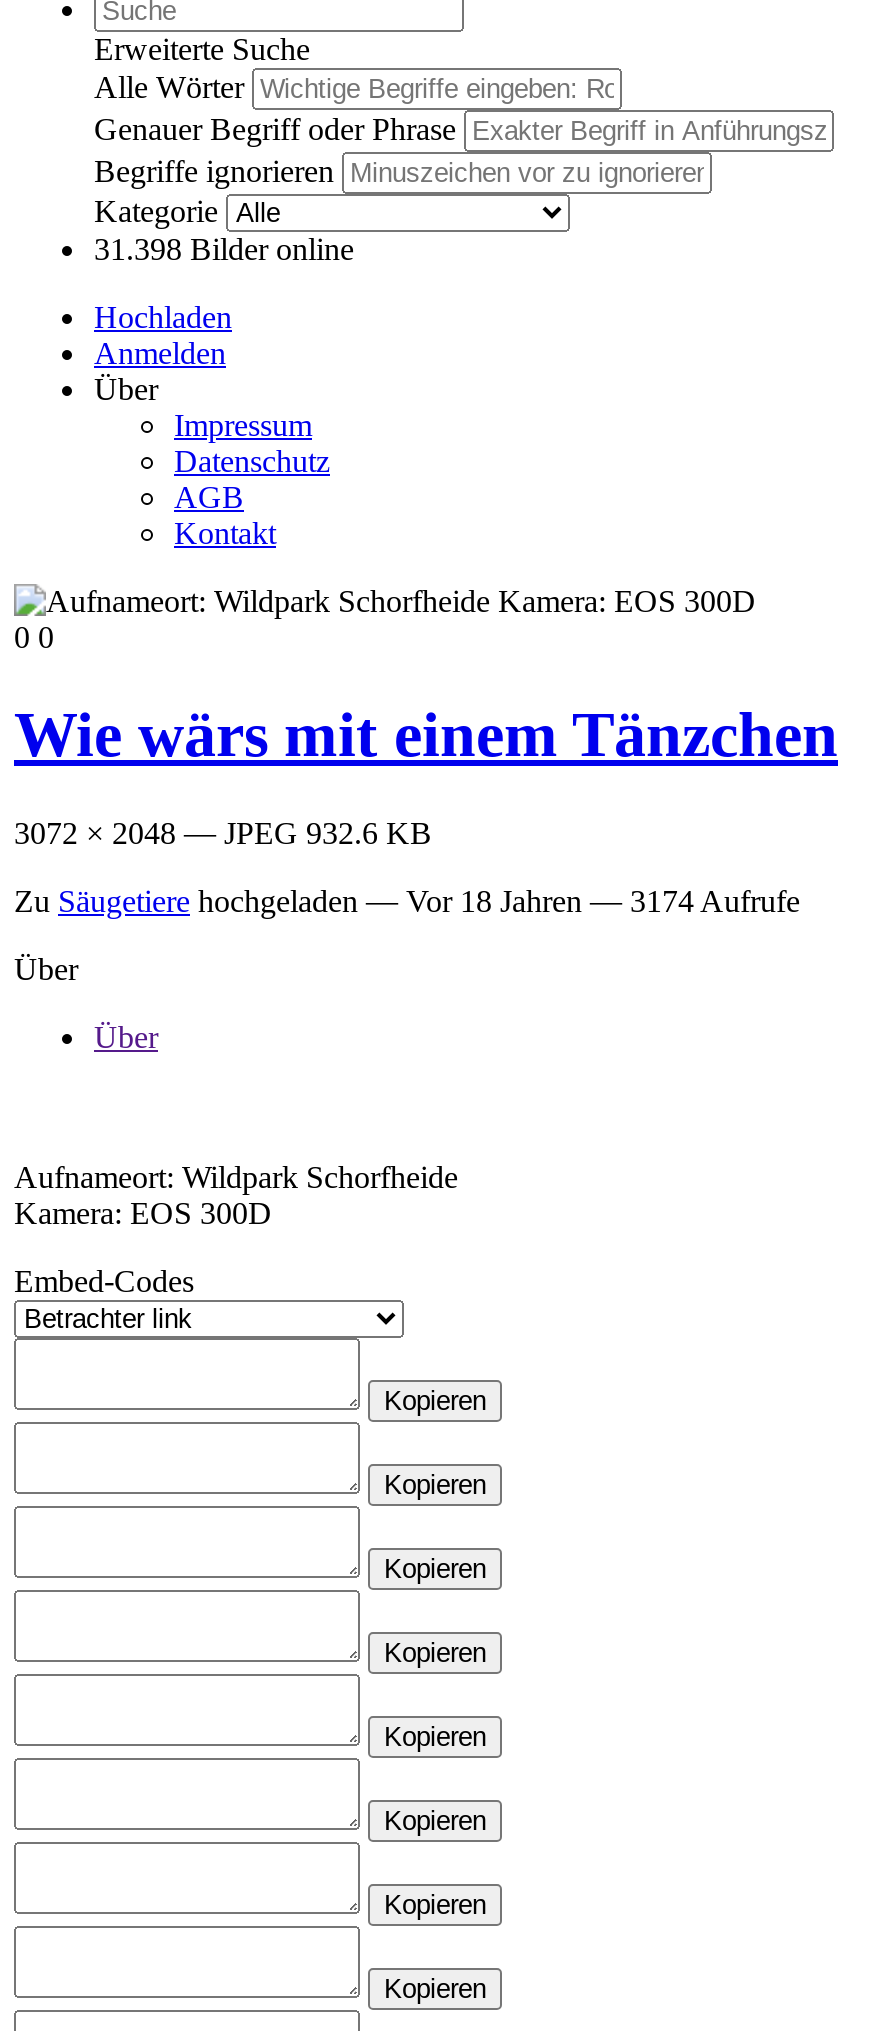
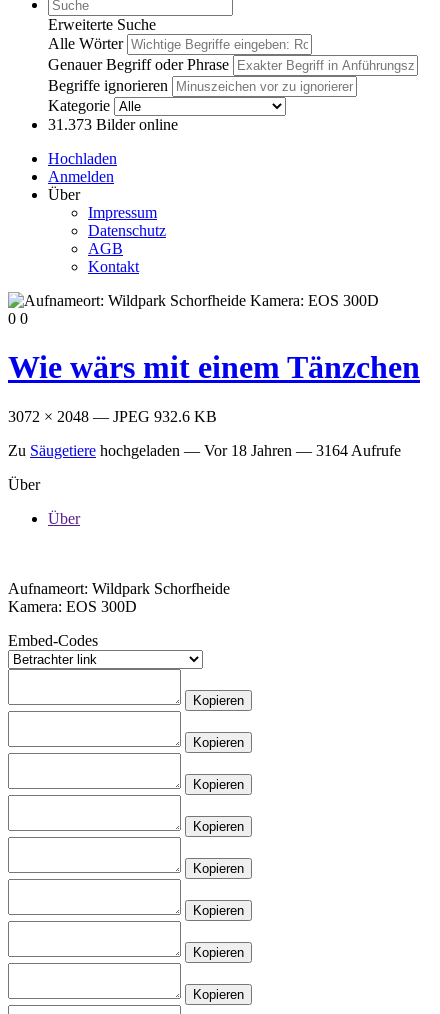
[94,232,354,266] 31.398 Bilder online -> [48,116,178,133] 31.373 Bilder online
[14,884,800,918] Zu Säugetiere hochgeladen — Vor 18 Jahren — 3174 Aufrufe -> [8,442,401,459] Zu Säugetiere hochgeladen — Vor 18 Jahren — 3164 Aufrufe

